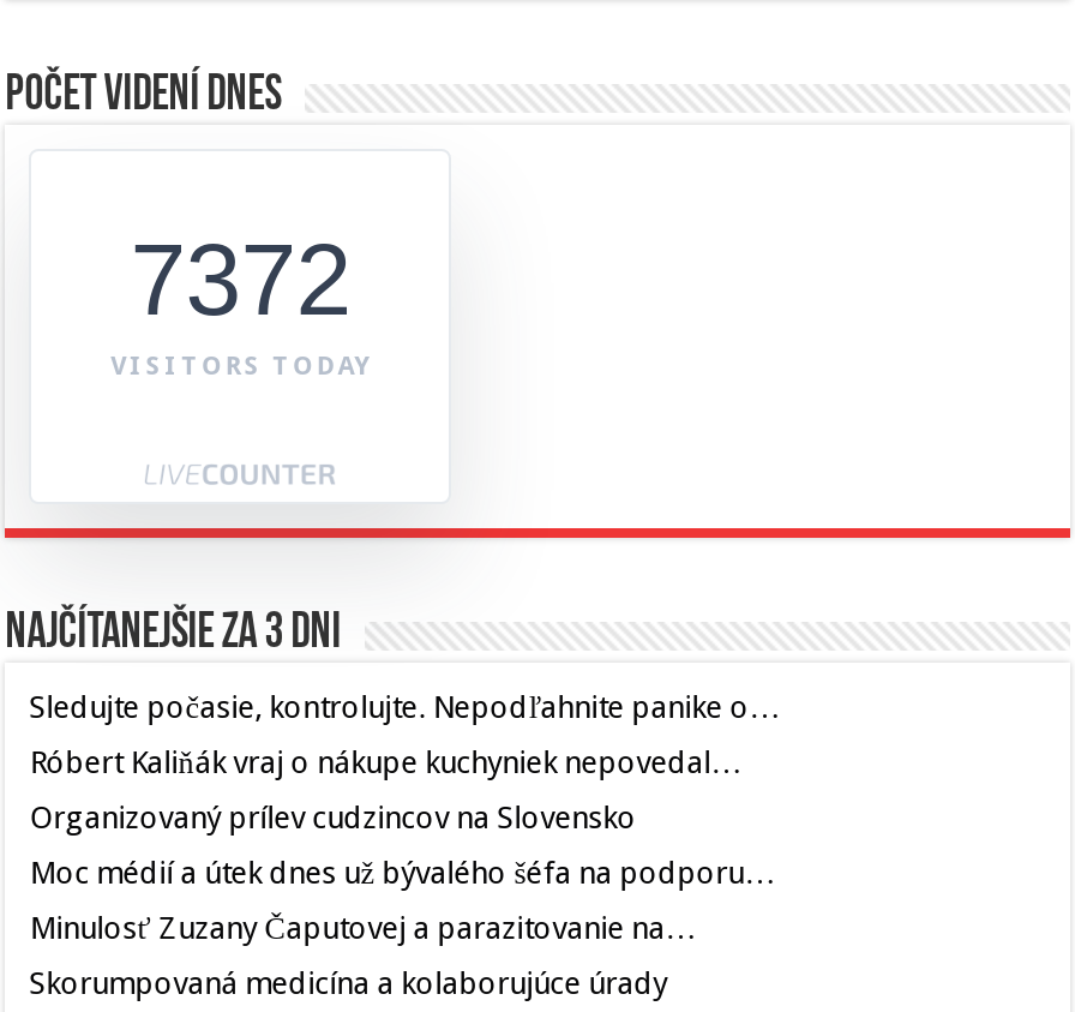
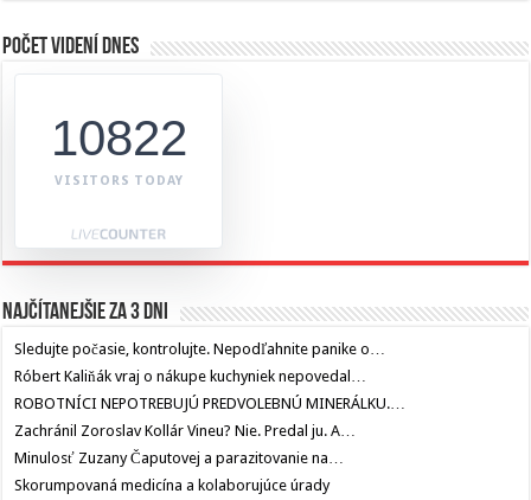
[130,223,351,336] 7372 -> [51,110,187,166] 10822
[29,799,636,835] Organizovaný prílev cudzincov na Slovensko -> [14,394,406,412] ROBOTNÍCI NEPOTREBUJÚ PREDVOLEBNÚ MINERÁLKU.…
[29,854,776,890] Moc médií a útek dnes už bývalého šéfa na podporu… -> [14,422,356,439] Zachránil Zoroslav Kollár Vineu? Nie. Predal ju. A…

